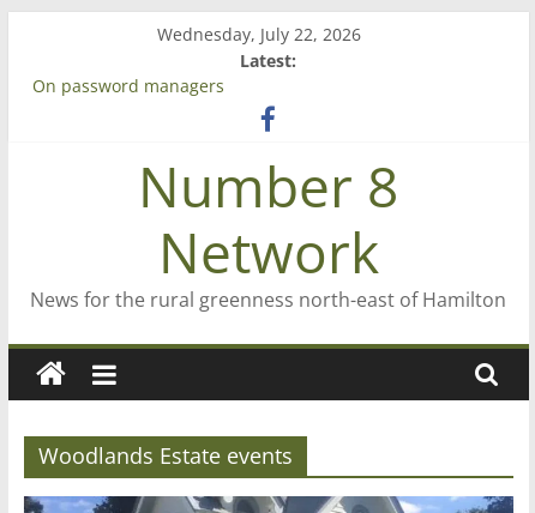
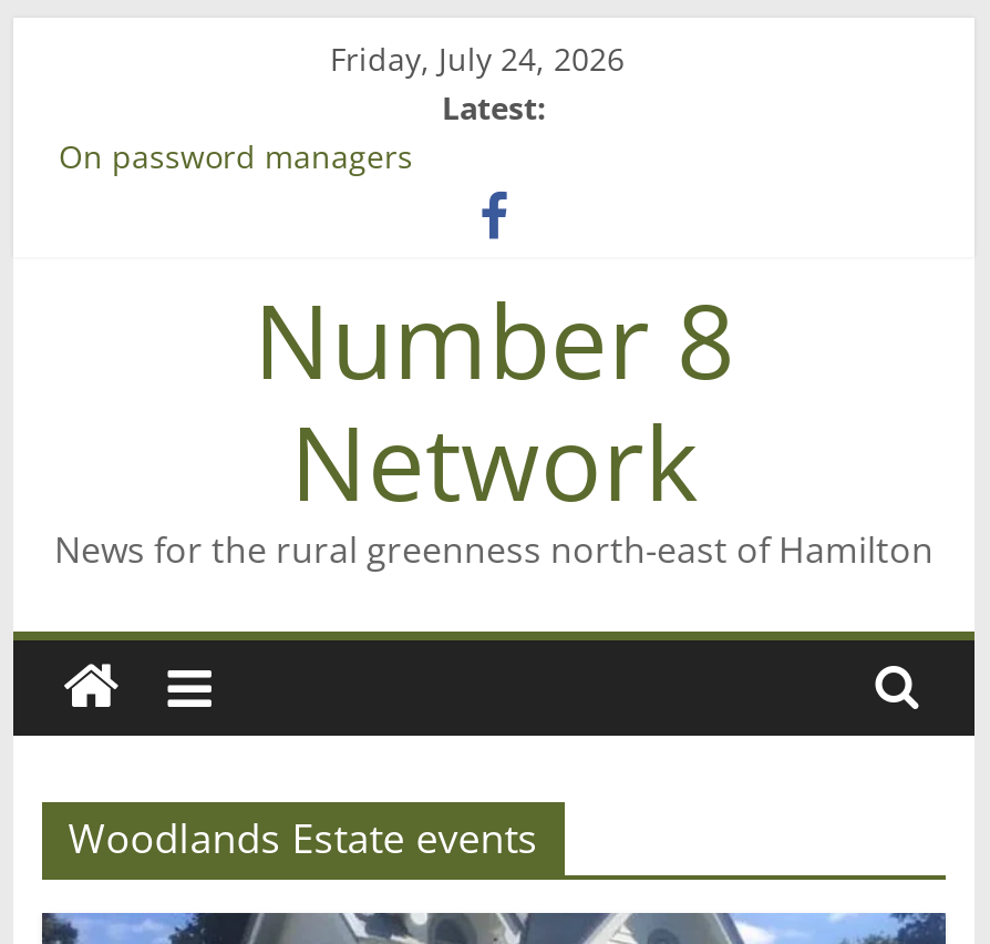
[158,23,362,46] Wednesday, July 22, 2026 -> [330,38,625,80] Friday, July 24, 2026

